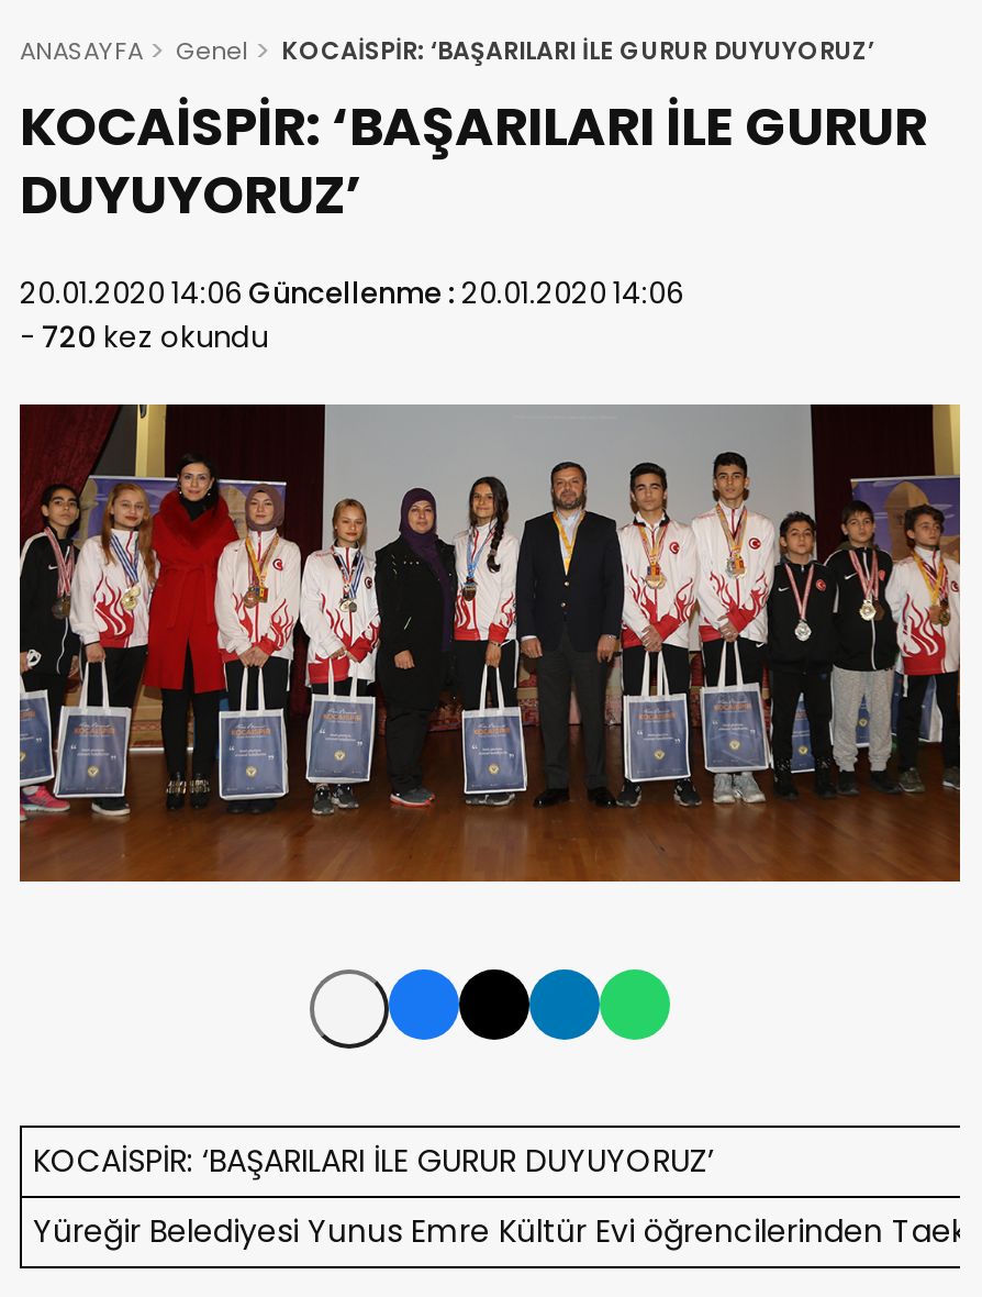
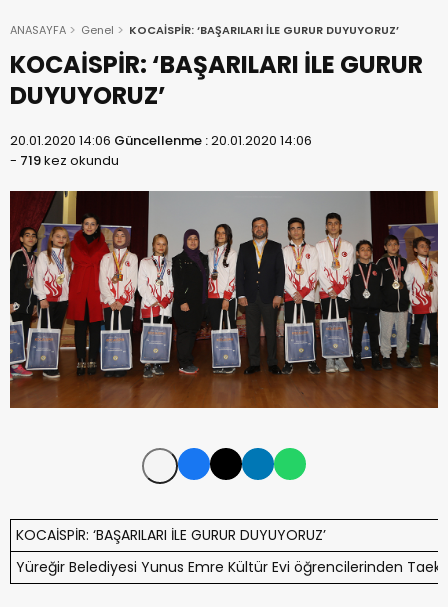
[20,317,268,358] - 720 kez okundu -> [10,151,119,170] - 719 kez okundu

